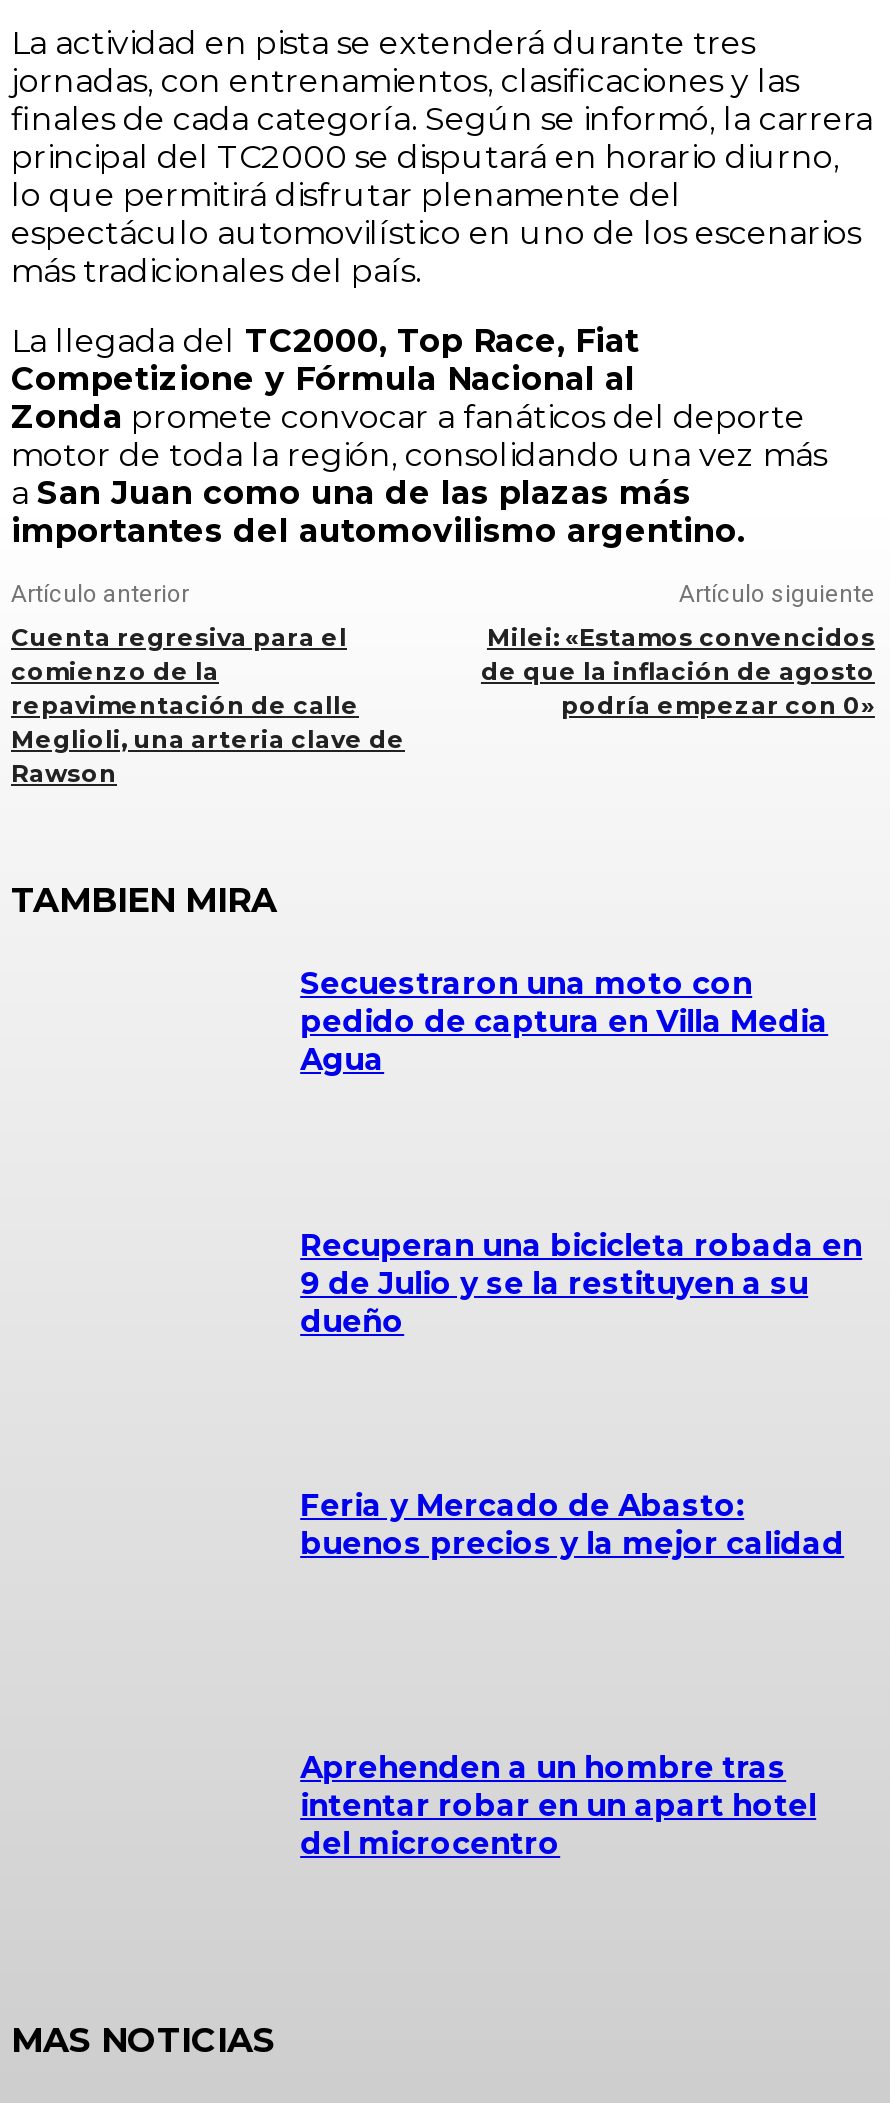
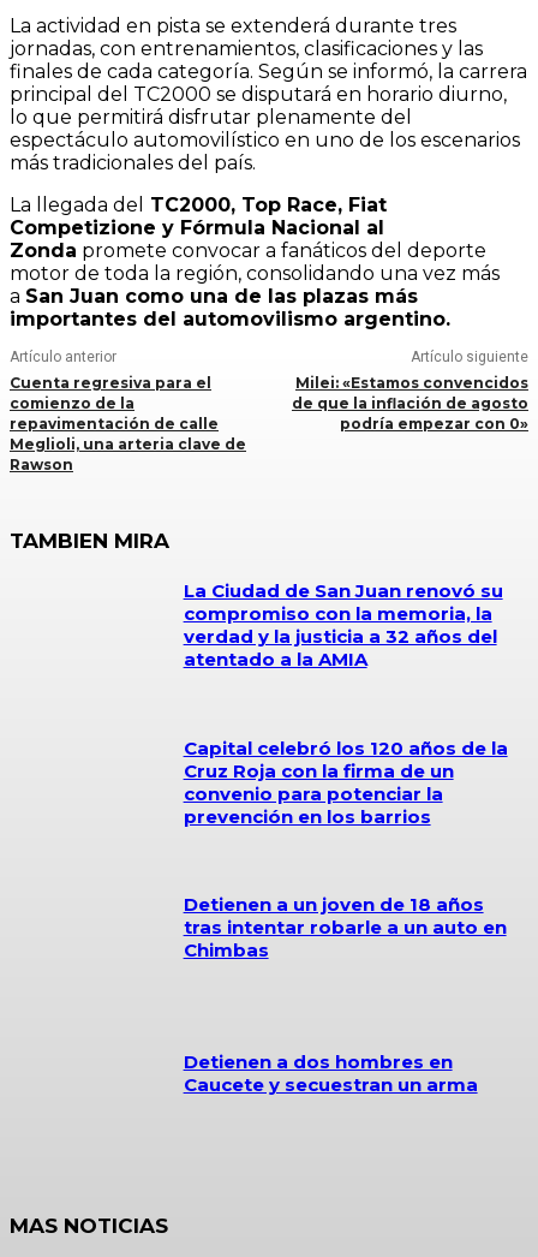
[300,964,828,1078] Secuestraron una moto con | pedido de captura en Villa Media | Agua -> [183,579,503,670] La Ciudad de San Juan renovó su | compromiso con la memoria, la | verdad y la justicia a 32 años del | atentado a la AMIA
[300,1225,862,1339] Recuperan una bicicleta robada en | 9 de Julio y se la restituyen a su | dueño -> [183,736,507,827] Capital celebró los 120 años de la | Cruz Roja con la firma de un | convenio para potenciar la | prevención en los barrios
[300,1486,844,1562] Feria y Mercado de Abasto: | buenos precios y la mejor calidad -> [183,893,506,962] Detienen a un joven de 18 años | tras intentar robarle a un auto en | Chimbas
[300,1748,816,1862] Aprehenden a un hombre tras | intentar robar en un apart hotel | del microcentro -> [183,1050,477,1096] Detienen a dos hombres en | Caucete y secuestran un arma

